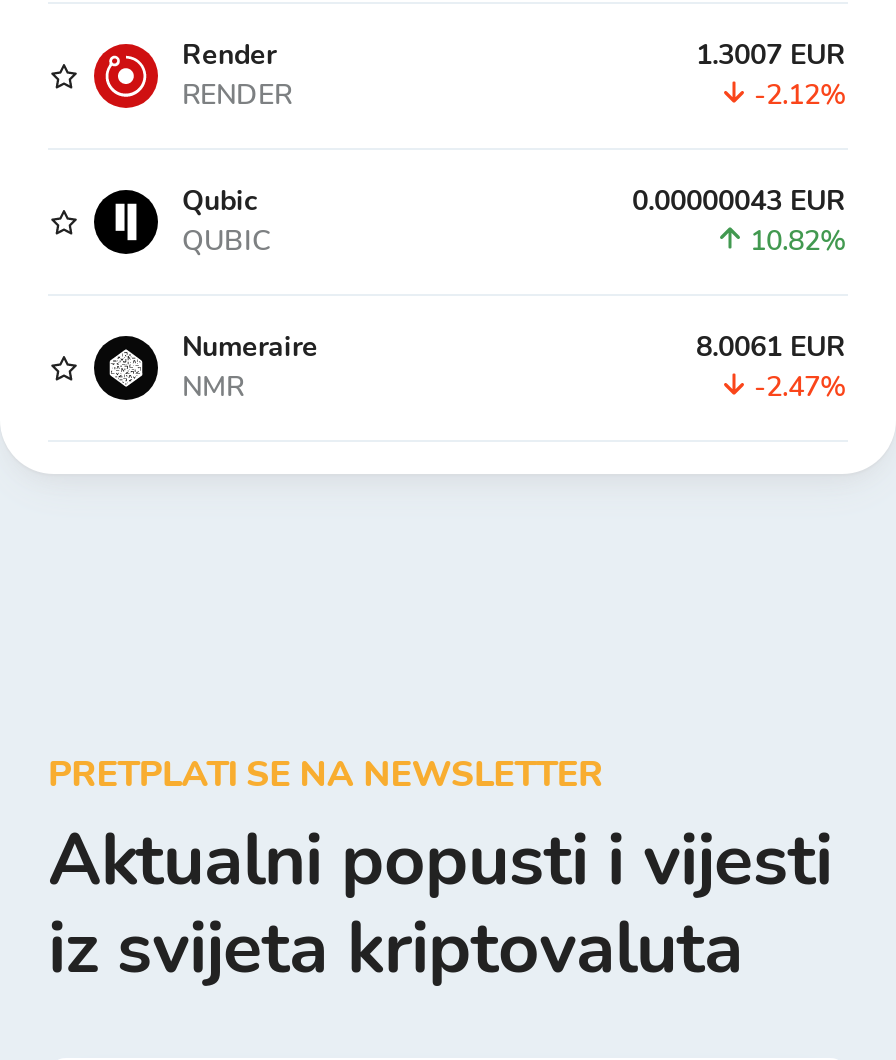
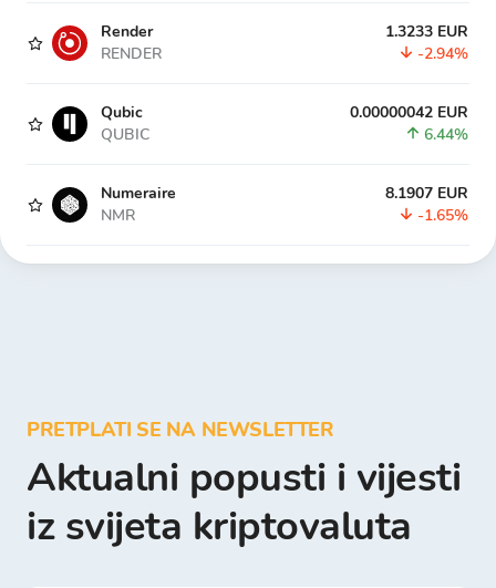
[696,36,846,74] 1.3007 EUR -> [385,21,468,42] 1.3233 EUR
[754,76,846,114] -2.12% -> [417,43,468,64] -2.94%
[632,182,846,220] 0.00000043 EUR -> [350,102,468,123] 0.00000042 EUR
[750,222,846,260] 10.82% -> [424,124,468,145] 6.44%
[696,328,846,366] 8.0061 EUR -> [385,183,468,204] 8.1907 EUR
[754,368,846,406] -2.47% -> [417,205,468,226] -1.65%

